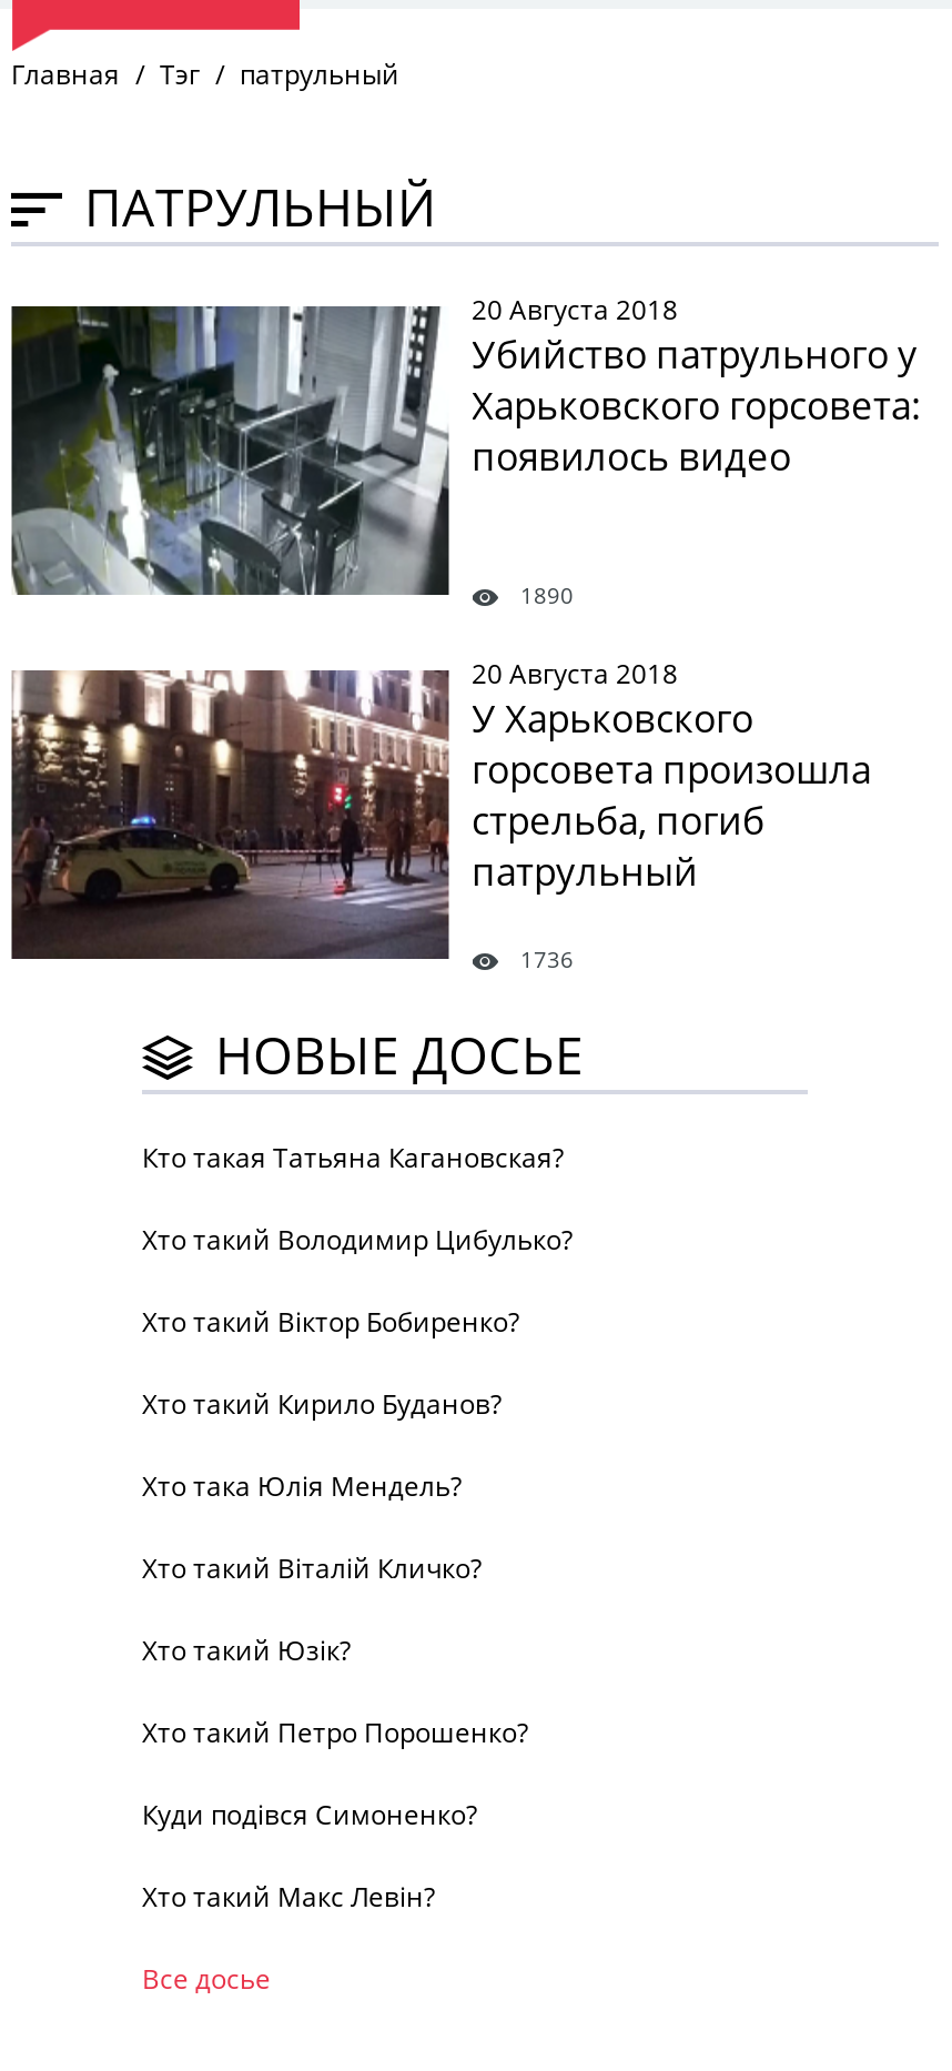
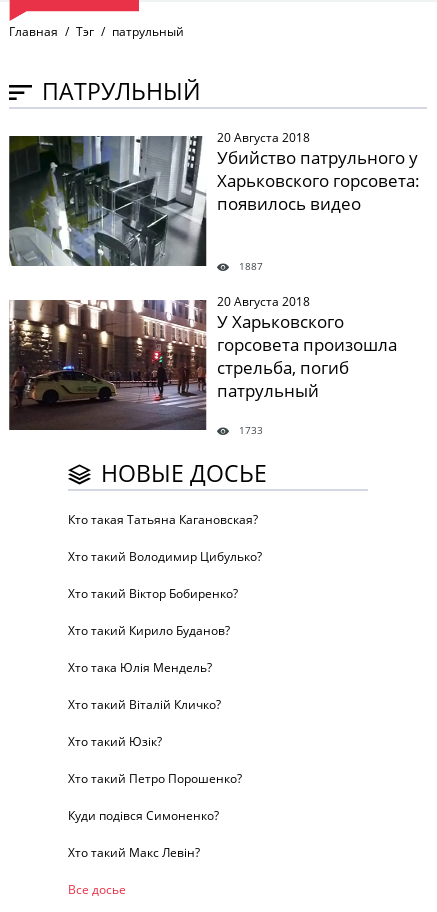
[520,579,574,610] 1890 -> [238,259,262,273] 1887
[520,943,574,974] 1736 -> [238,423,262,437] 1733

